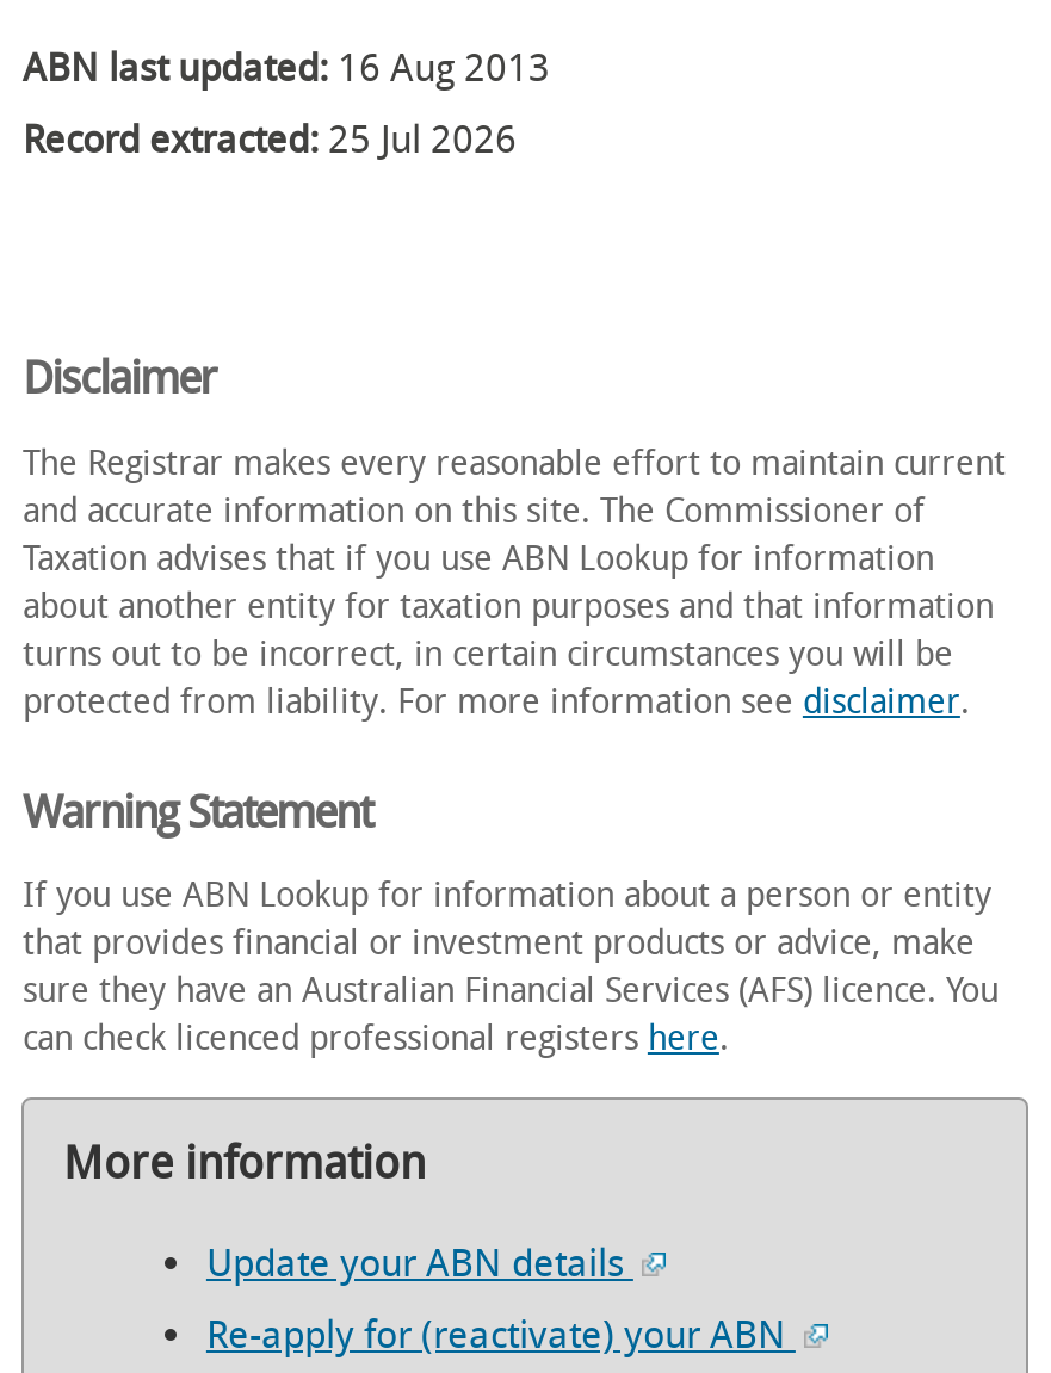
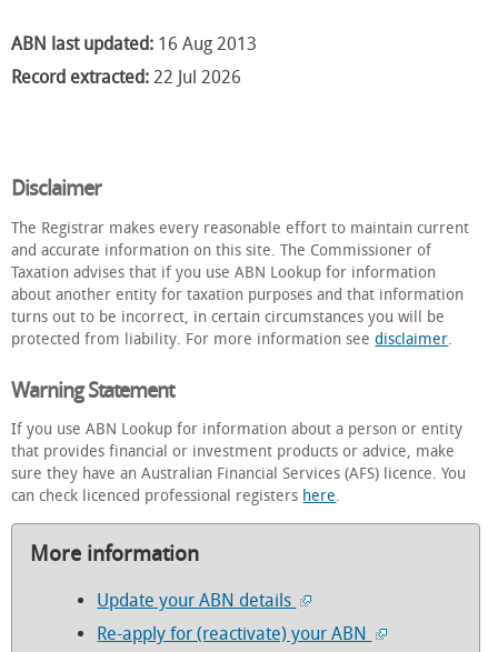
[22,116,516,162] Record extracted: 25 Jul 2026 -> [12,66,242,87] Record extracted: 22 Jul 2026

